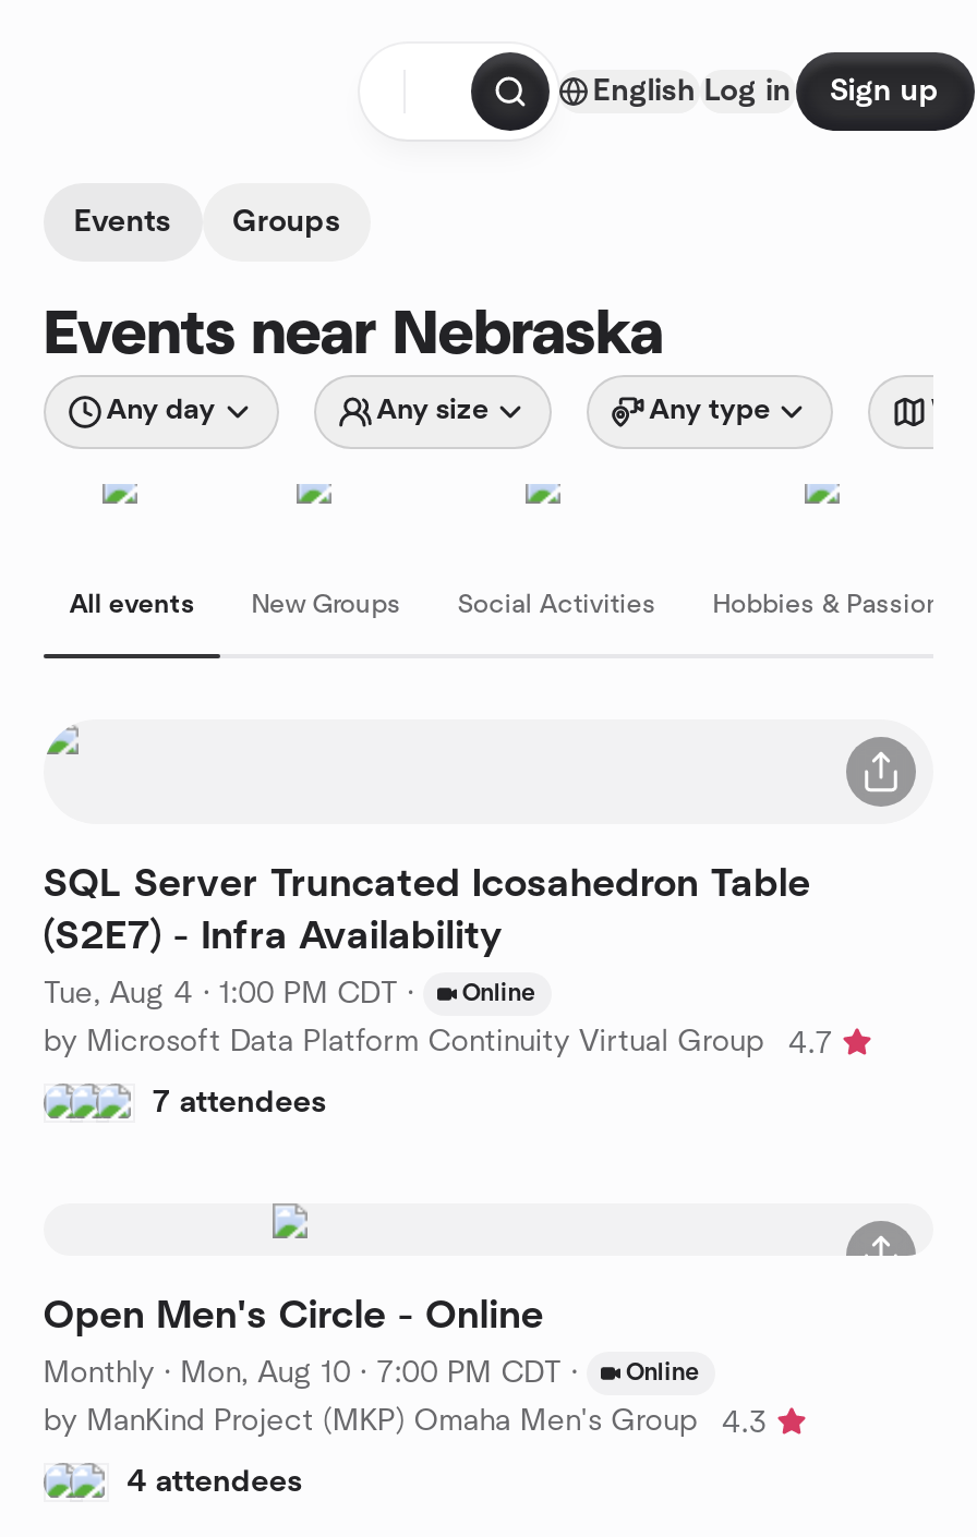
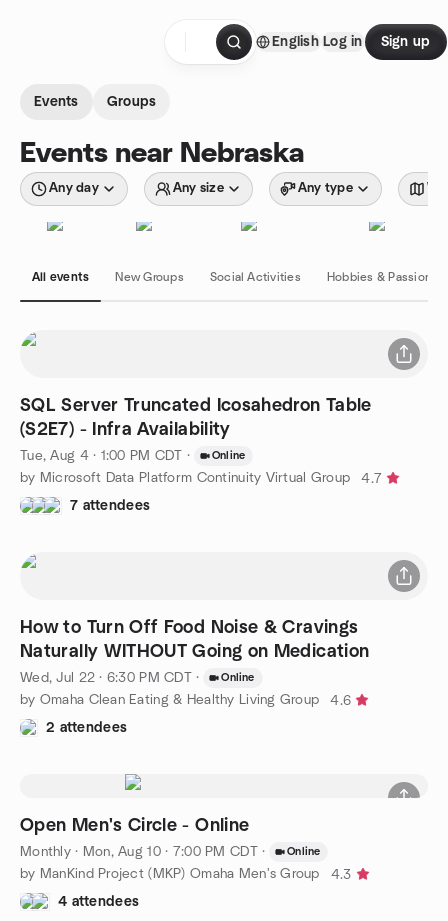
none -> [20,618,369,734] How to Turn Off Food Noise & Cravings | Naturally WITHOUT Going on Medication | Wed, Jul 22 · 6:30 PM CDT · | Online | by Omaha Clean Eating & Healthy Living Group | 4.6 | 2 attendees

